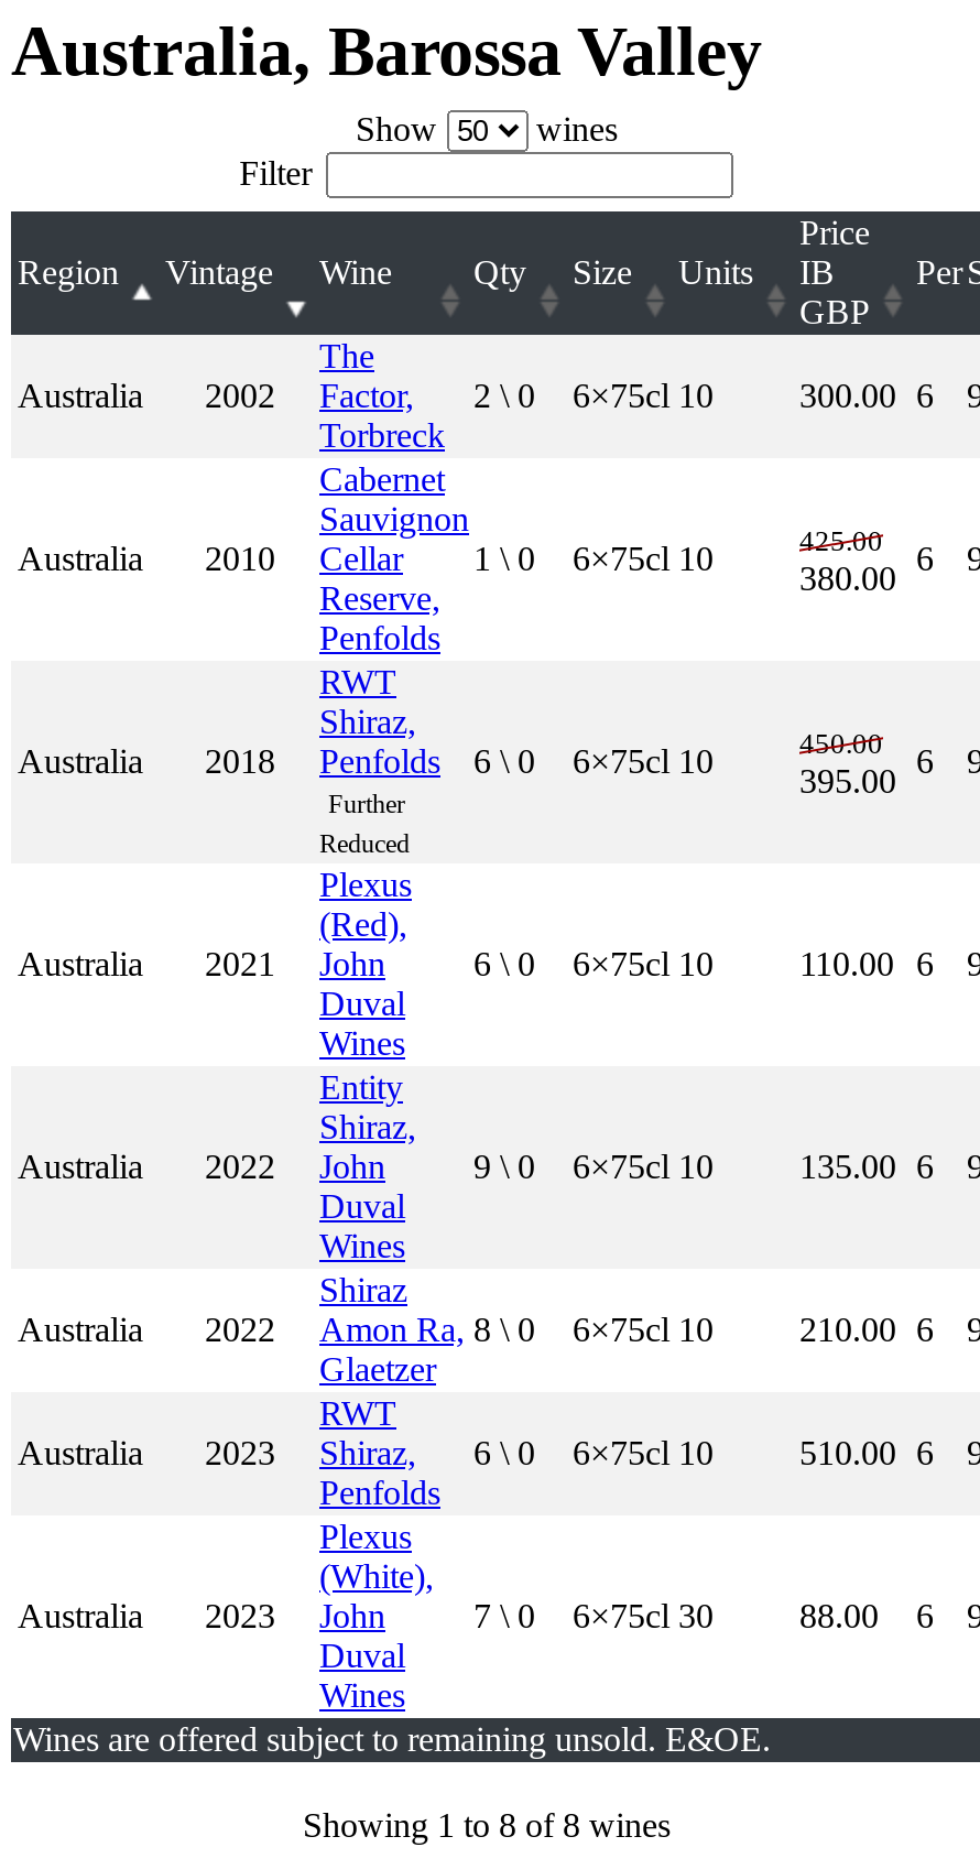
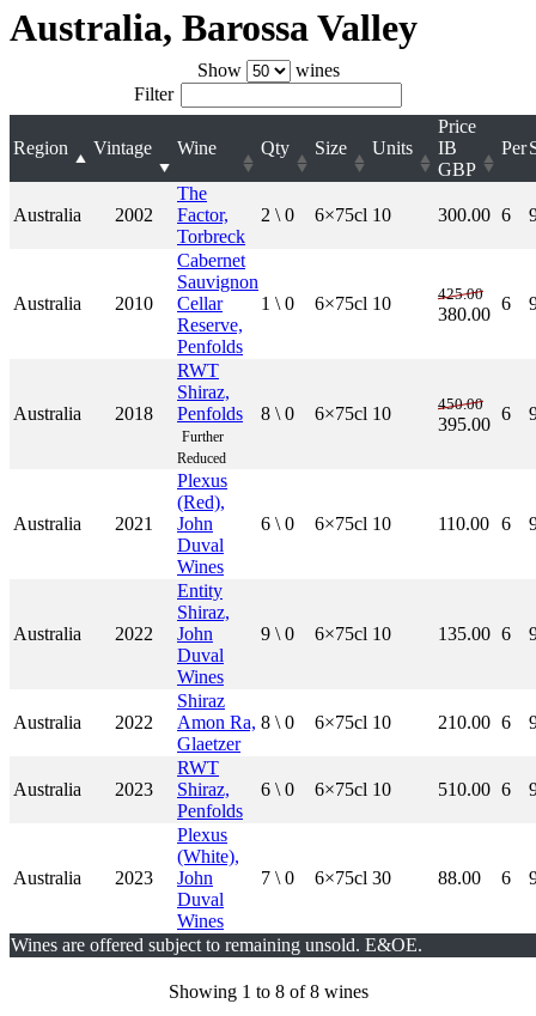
[18,743,714,780] Australia 2018 Penfolds 6 \ 0 6×75cl 10 -> [13,404,391,424] Australia 2018 Penfolds 8 \ 0 6×75cl 10

